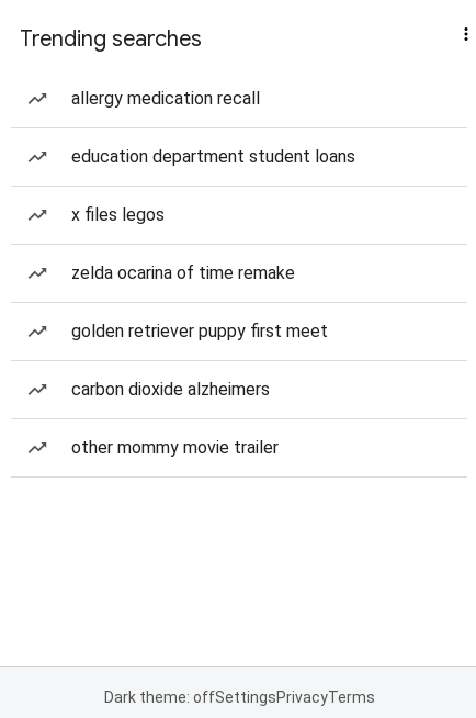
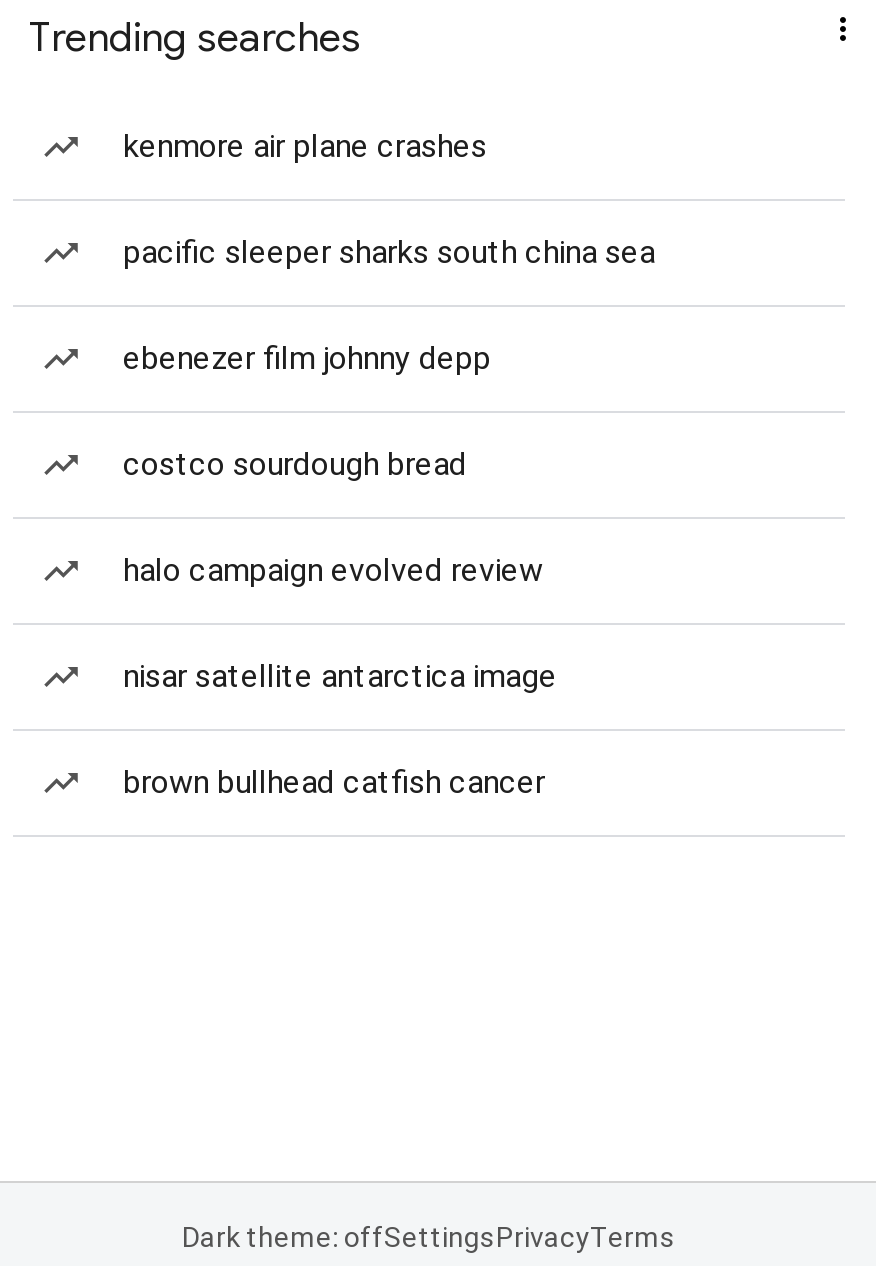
[71,88,260,109] allergy medication recall -> [123,127,487,165] kenmore air plane crashes
[71,146,355,167] education department student loans -> [123,233,655,271] pacific sleeper sharks south china sea
[71,204,165,225] x files legos -> [123,339,491,377] ebenezer film johnny depp
[71,262,295,283] zelda ocarina of time remake -> [123,445,467,483] costco sourdough bread
[71,321,328,341] golden retriever puppy first meet -> [123,551,543,589] halo campaign evolved review
[71,379,270,400] carbon dioxide alzheimers -> [123,657,557,695] nisar satellite antarctica image
[71,437,279,458] other mommy movie trailer -> [123,763,545,801] brown bullhead catfish cancer

